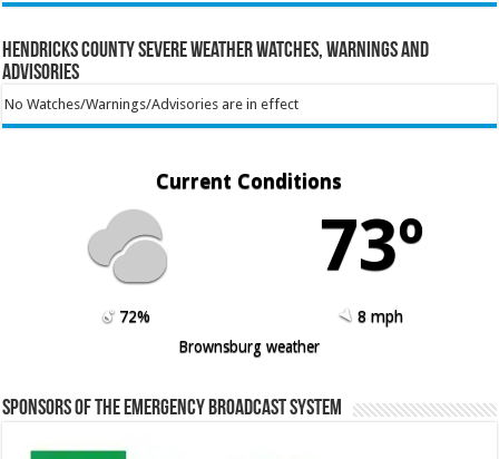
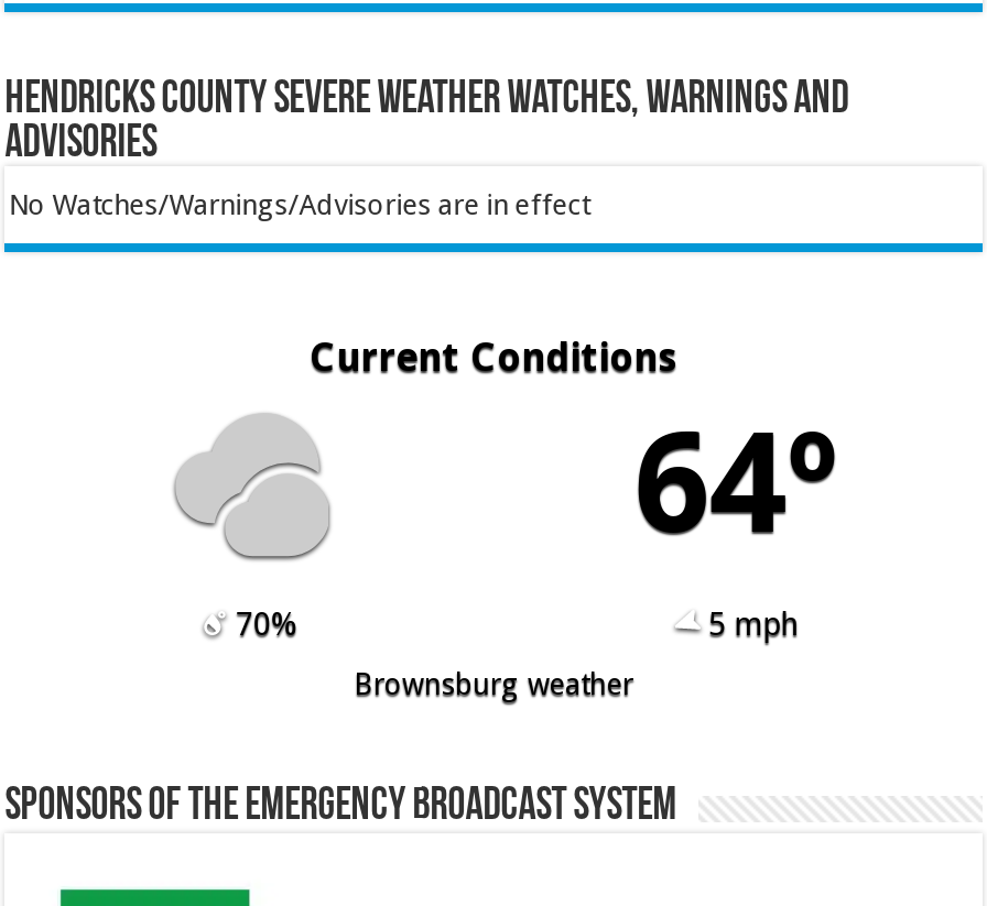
[119,204,425,325] 73º | 72% | 8 mph -> [236,402,840,642] 64º | 70% | 5 mph

